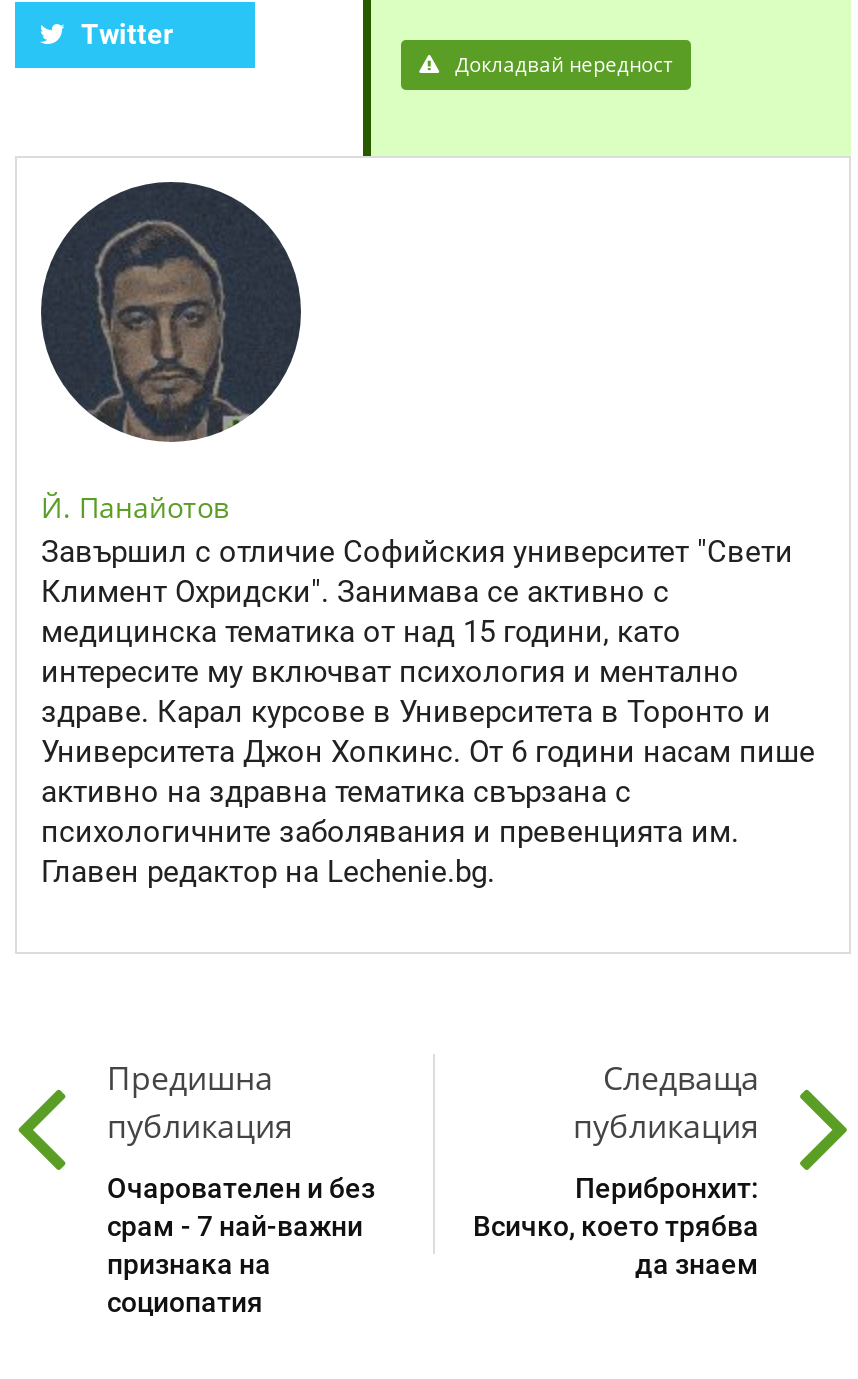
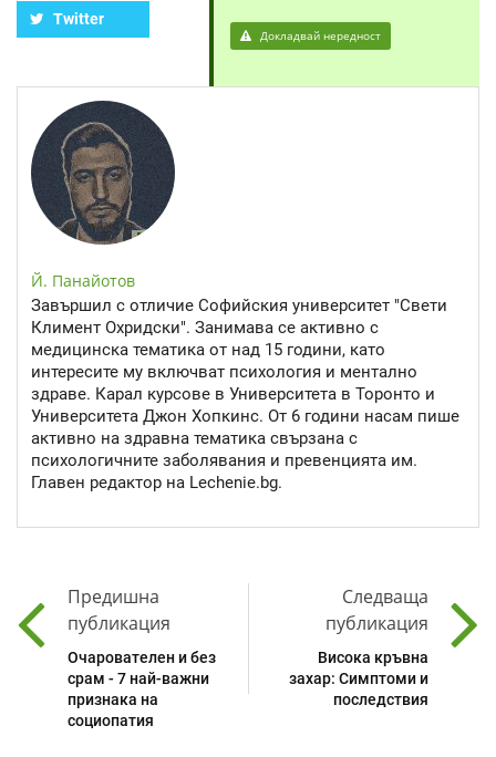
[473,1172,759,1280] Перибронхит: | Всичко, което трябва | да знаем -> [289,649,428,709] Висока кръвна | захар: Симптоми и | последствия

